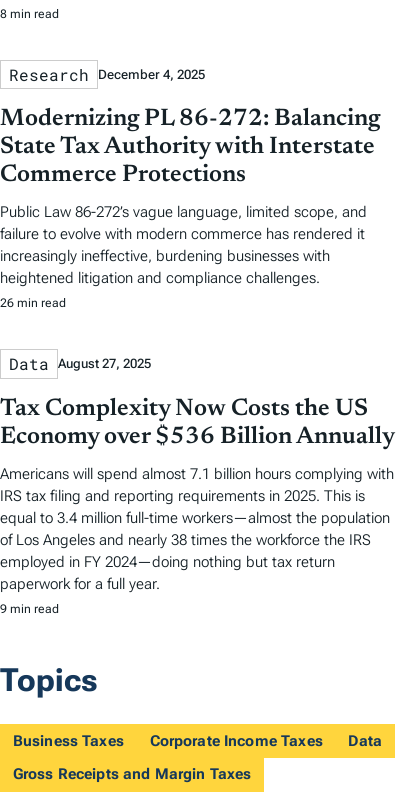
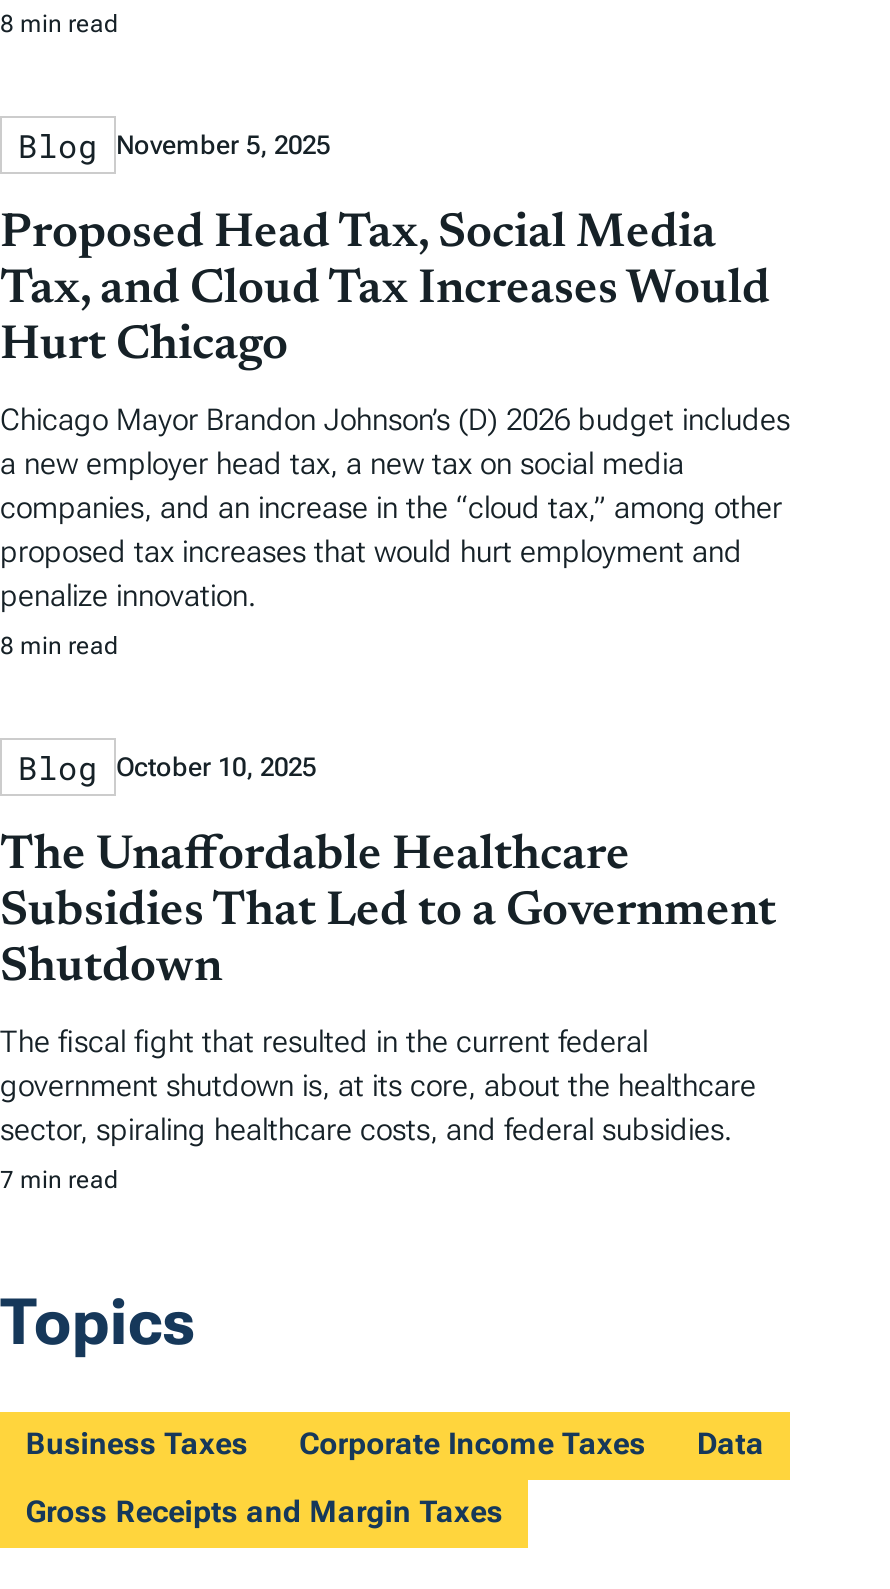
[9,64,205,85] Research December 4, 2025 -> [18,123,330,165] Blog November 5, 2025
[0,107,380,187] Modernizing PL 86-272: Balancing | State Tax Authority with Interstate | Commerce Protections -> [0,210,770,370] Proposed Head Tax, Social Media | Tax, and Cloud Tax Increases Would | Hurt Chicago
[0,203,367,287] Public Law 86-272’s vague language, limited scope, and | failure to evolve with modern commerce has rendered it | increasingly ineffective, burdening businesses with | heightened litigation and compliance challenges. -> [0,402,790,614] Chicago Mayor Brandon Johnson’s (D) 2026 budget includes | a new employer head tax, a new tax on social media | companies, and an increase in the “cloud tax,” among other | proposed tax increases that would hurt employment and | penalize innovation.
[0,296,66,310] 26 min read -> [0,632,118,660] 8 min read
[9,353,151,374] Data August 27, 2025 -> [18,746,316,788] Blog October 10, 2025
[0,397,395,449] Tax Complexity Now Costs the US | Economy over $536 Billion Annually -> [0,832,776,992] The Unaffordable Healthcare | Subsidies That Led to a Government | Shutdown
[0,465,394,593] Americans will spend almost 7.1 billion hours complying with | IRS tax filing and reporting requirements in 2025. This is | equal to 3.4 million full-time workers—almost the population | of Los Angeles and nearly 38 times the workforce the IRS | employed in FY 2024—doing nothing but tax return | paperwork for a full year. -> [0,1024,756,1148] The fiscal fight that resulted in the current federal | government shutdown is, at its core, about the healthcare | sector, spiraling healthcare costs, and federal subsidies.
[0,602,59,616] 9 min read -> [0,1166,118,1194] 7 min read

